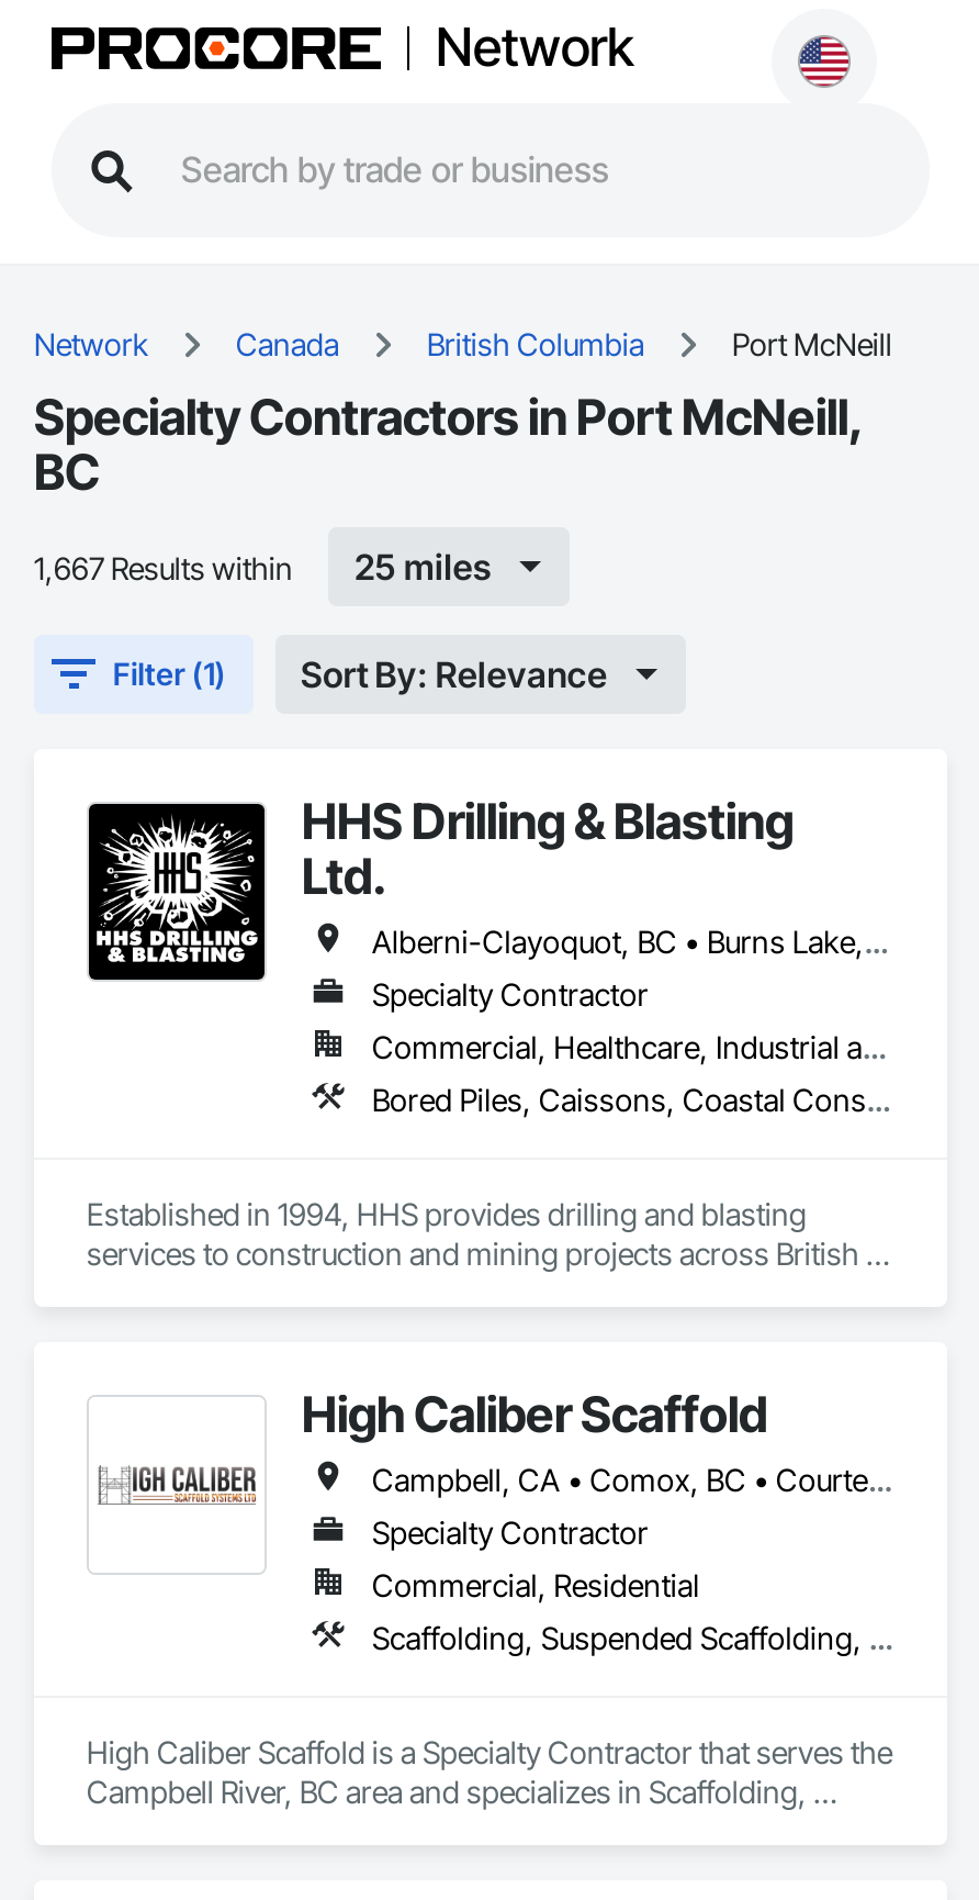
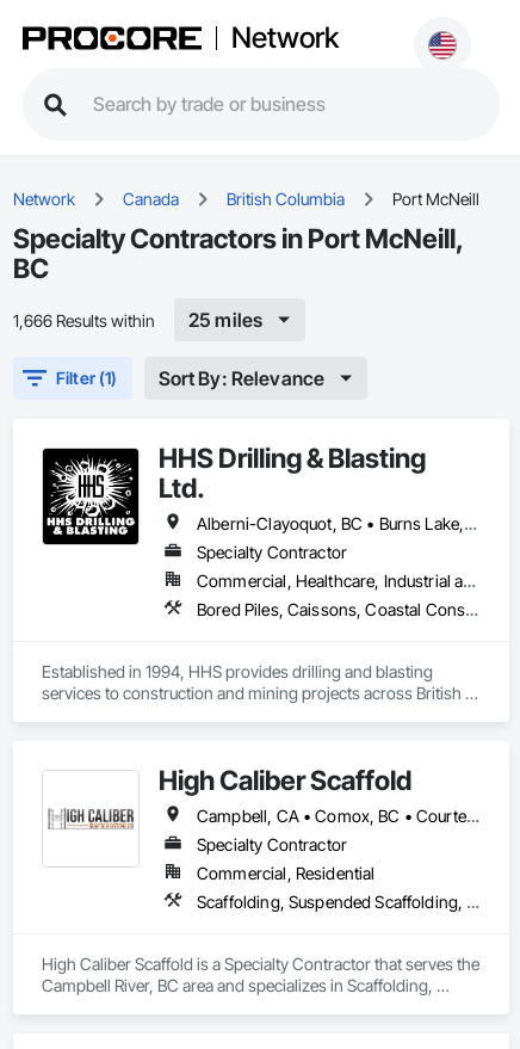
[34,548,293,585] 1,667 Results within -> [13,310,155,330] 1,666 Results within

